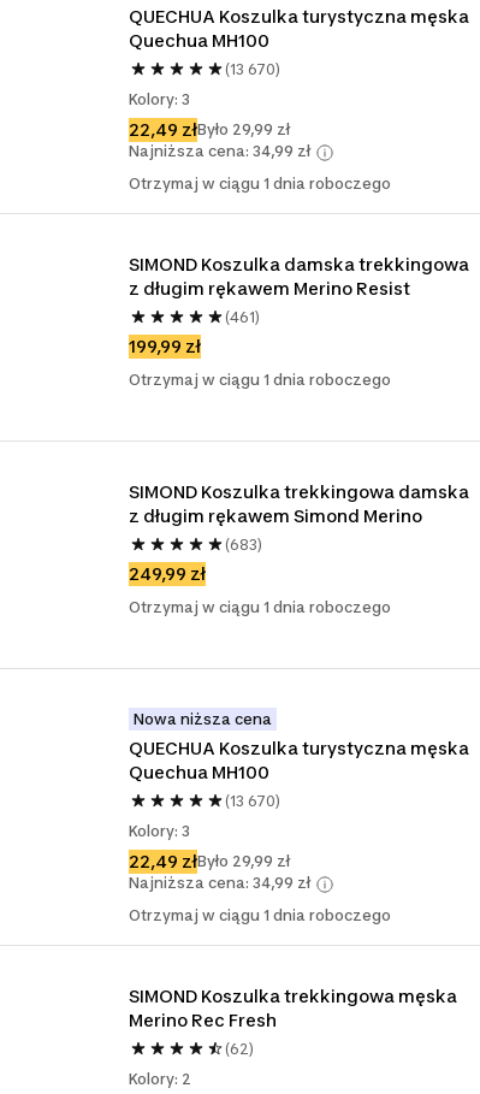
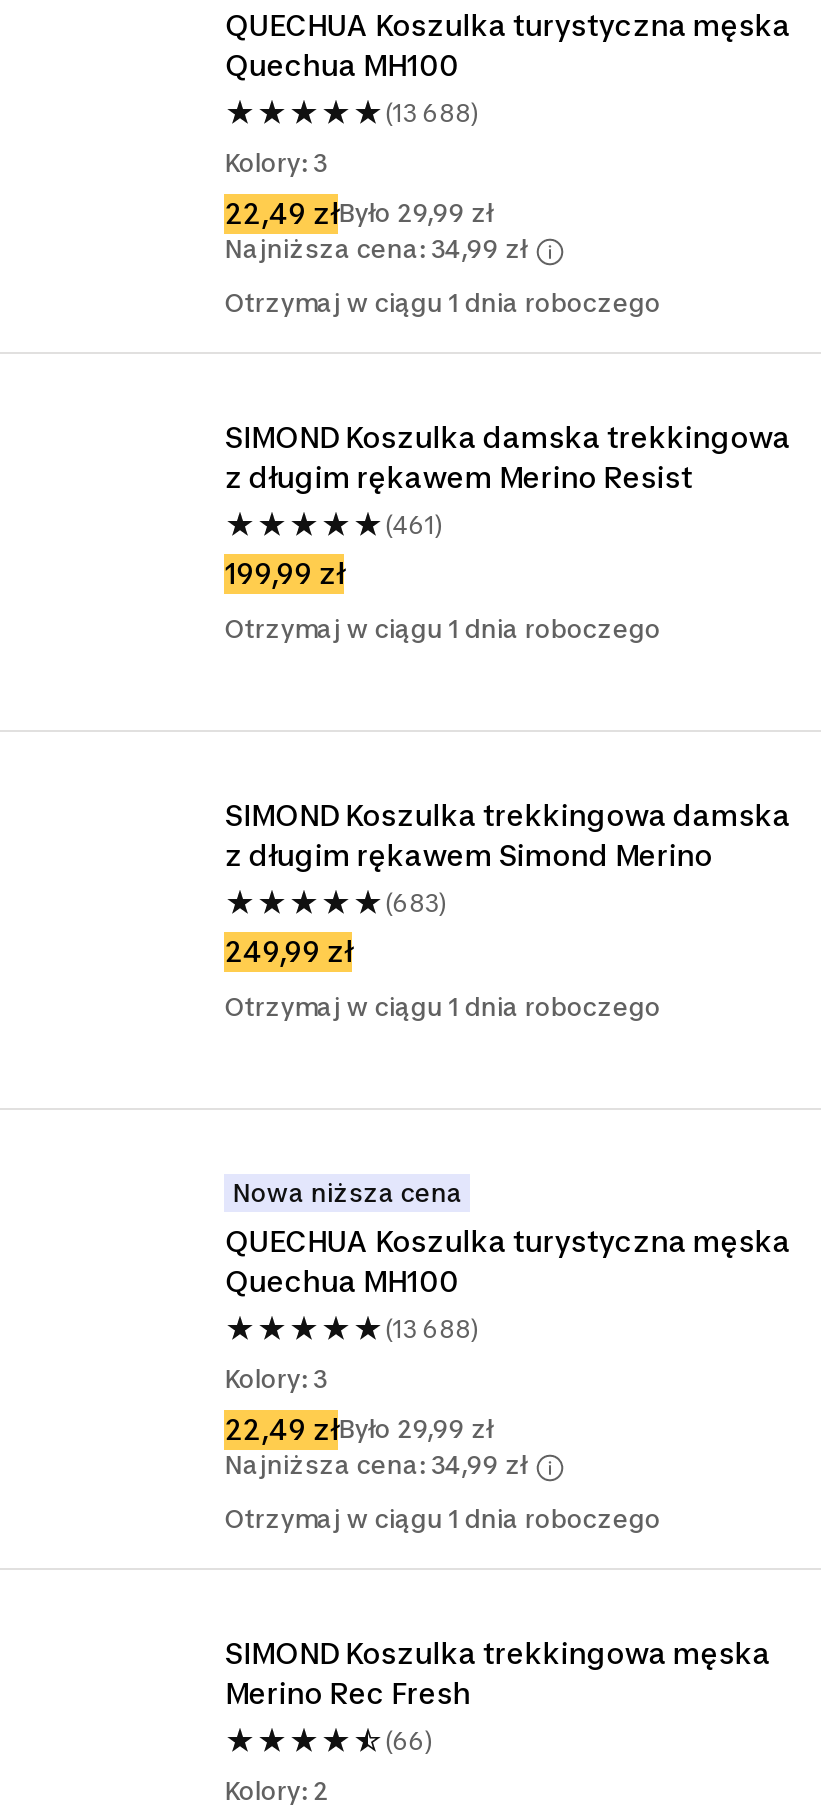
[225,60,281,78] (13 670) -> [385,98,479,128] (13 688)
[225,792,281,810] (13 670) -> [385,1314,479,1344] (13 688)
[225,1040,254,1058] (62) -> [385,1726,433,1756] (66)

